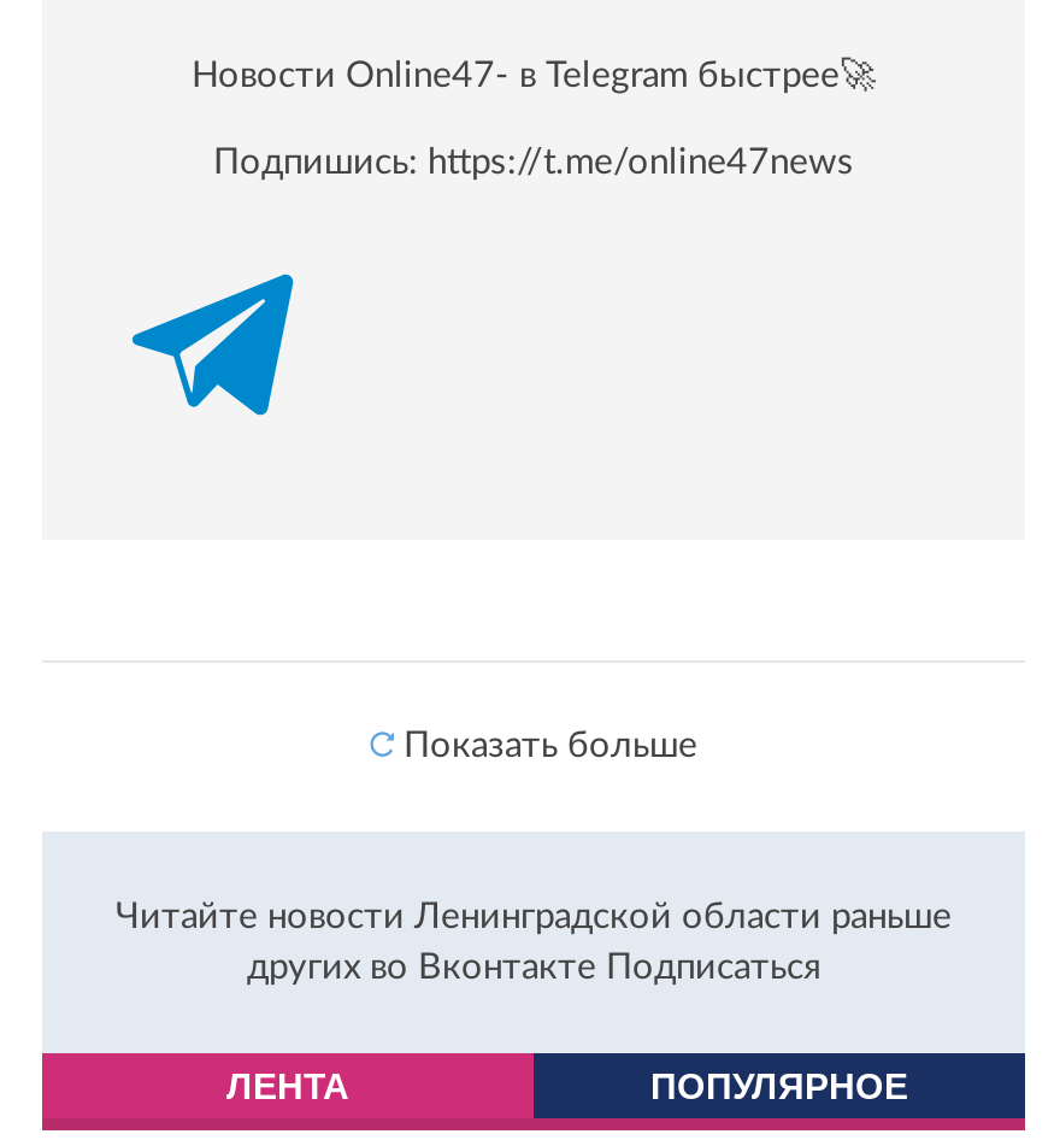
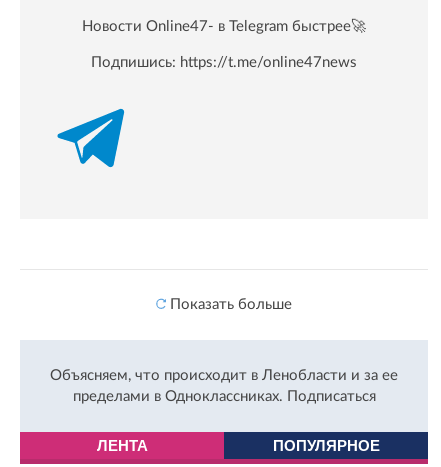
[116,899,952,986] Читайте новости Ленинградской области раньше | других во Вконтакте Подписаться -> [50,368,398,404] Объясняем, что происходит в Ленобласти и за ее | пределами в Одноклассниках. Подписаться

